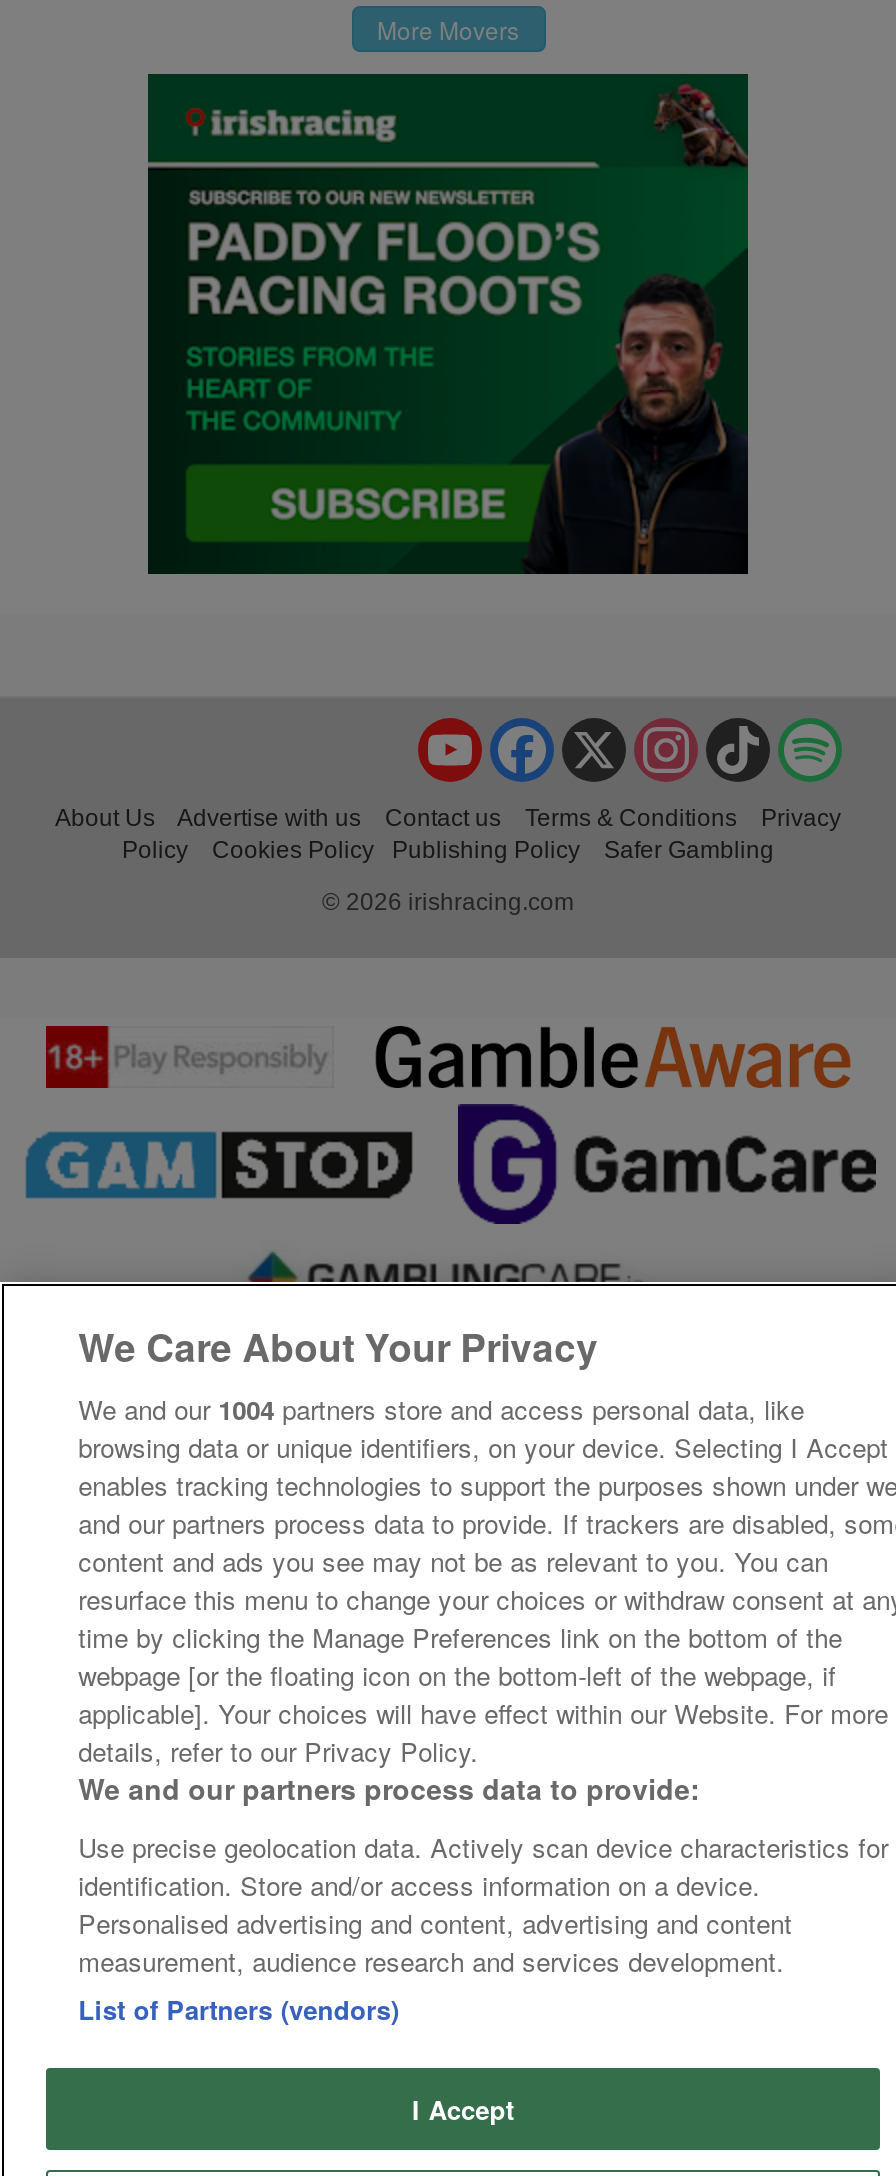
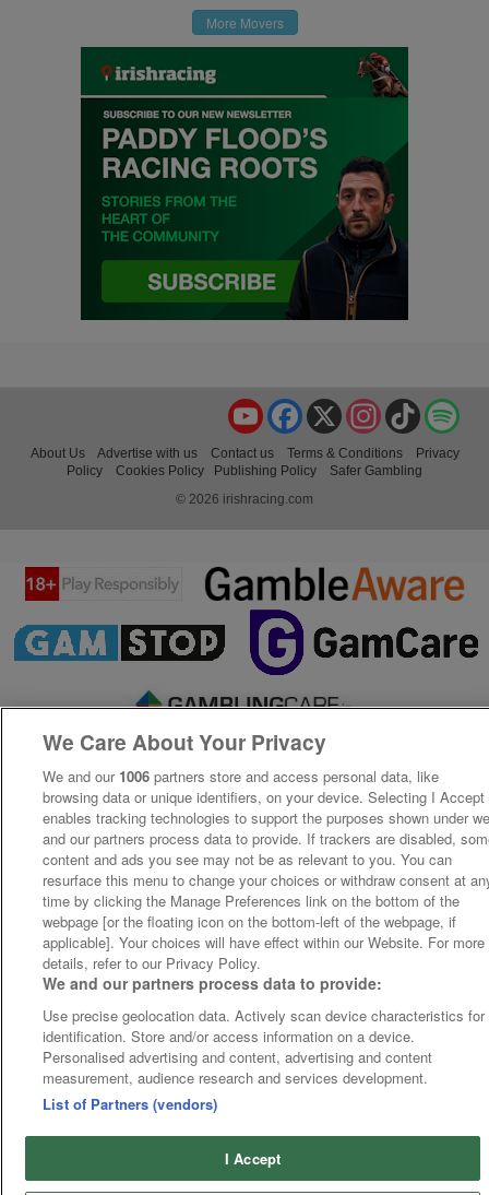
[78,1390,804,1428] We and our 1004 partners store and access personal data, like -> [43,766,439,786] We and our 1006 partners store and access personal data, like

